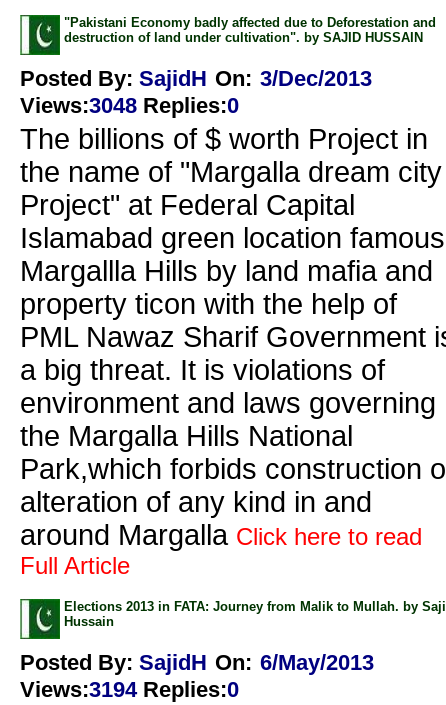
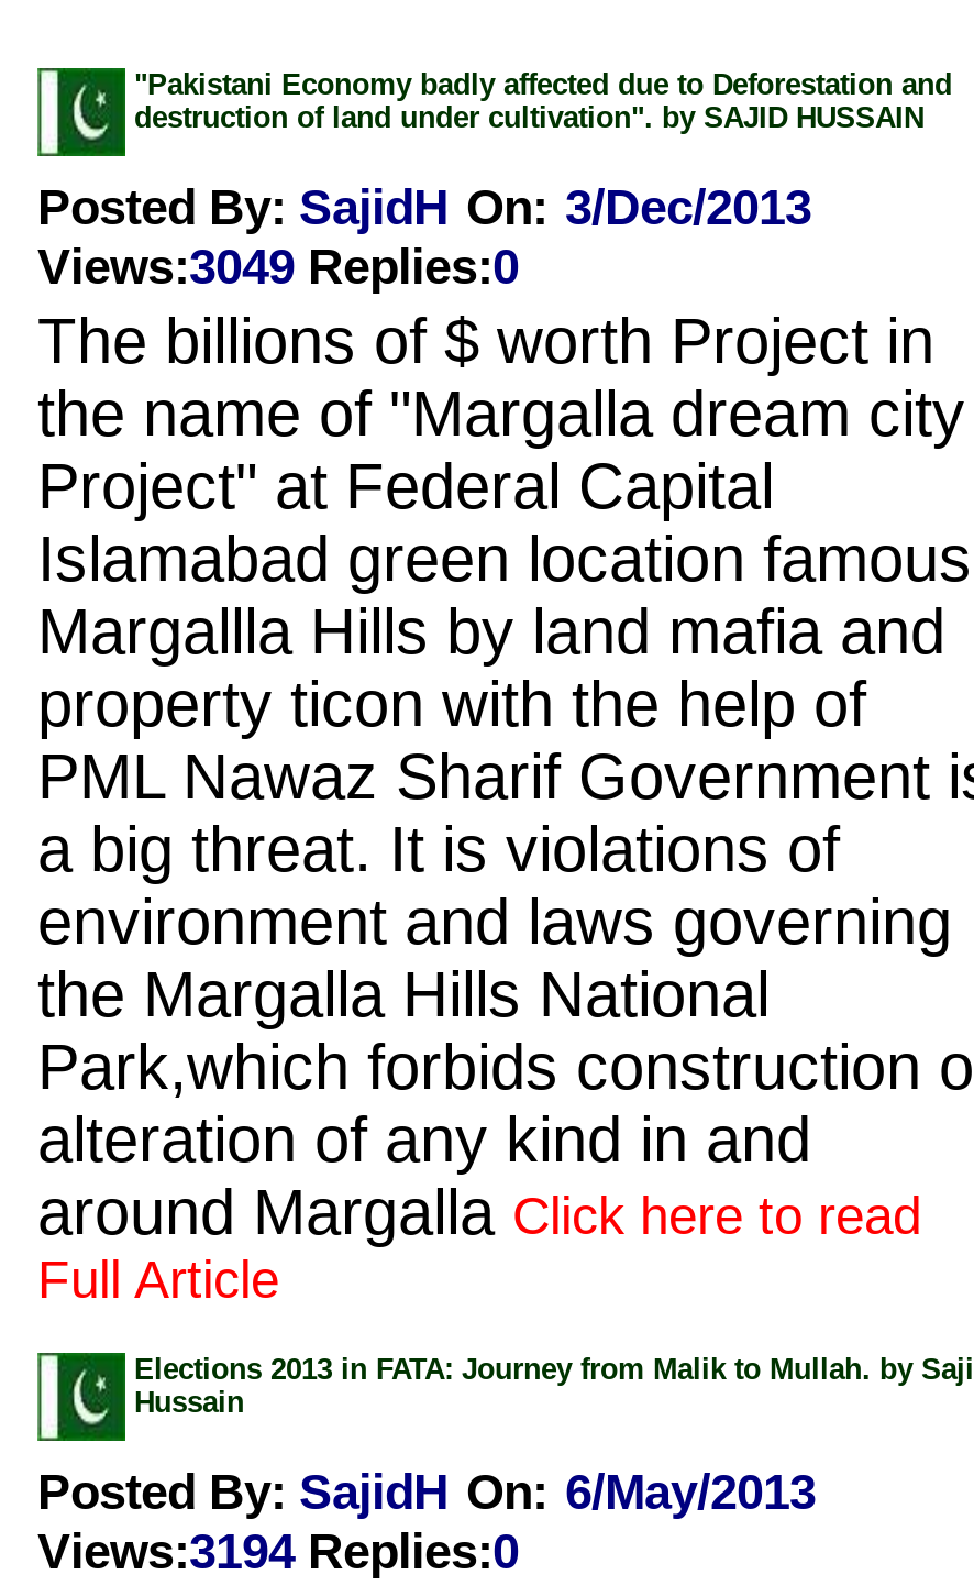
[20,93,239,118] Views:3048 Replies:0 -> [37,240,519,295] Views:3049 Replies:0

